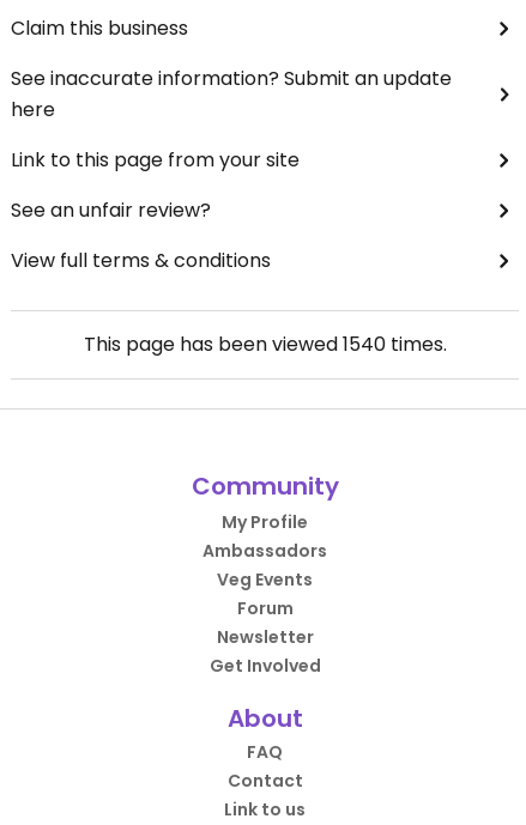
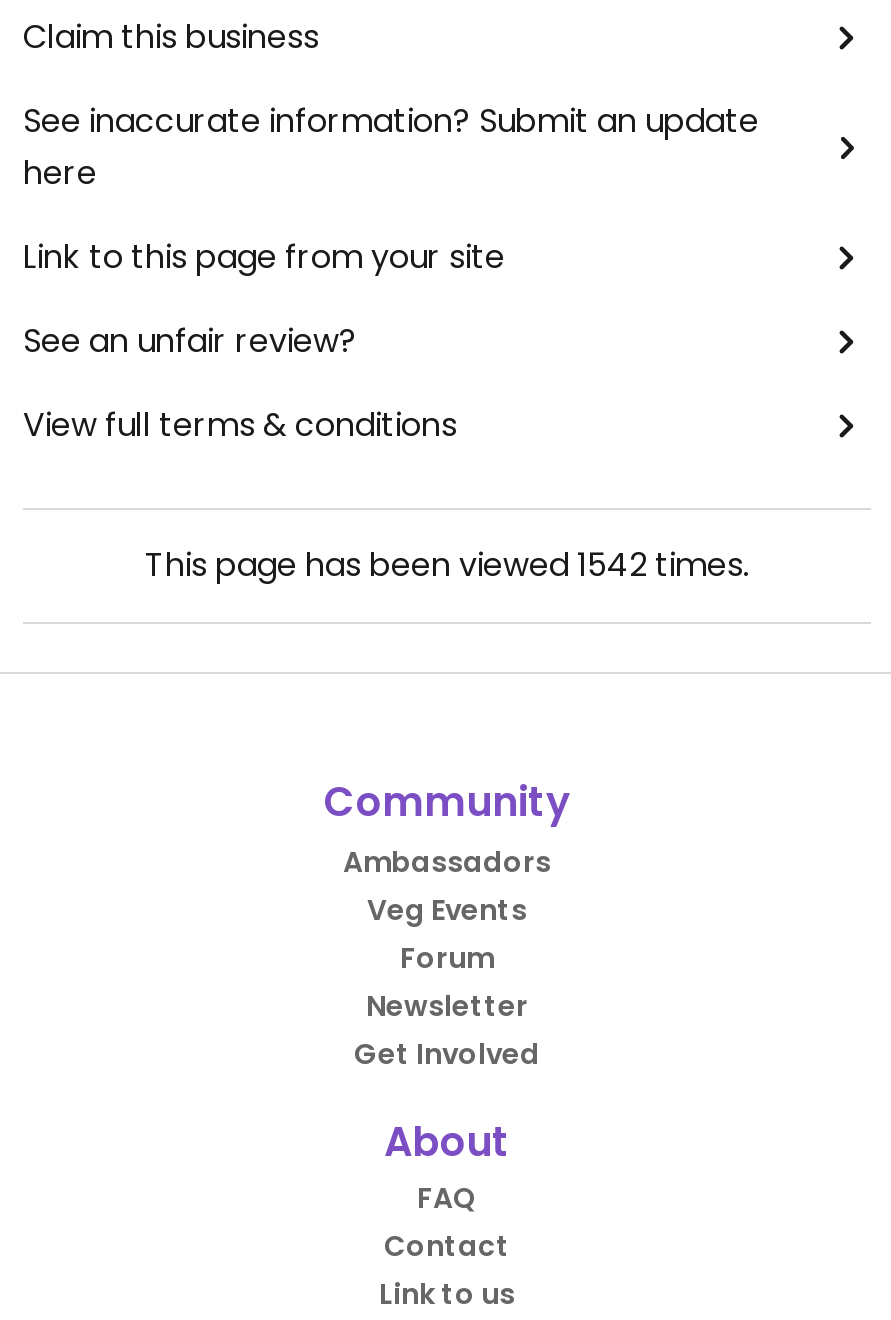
[83,330,446,358] This page has been viewed 1540 times. -> [145,542,749,588] This page has been viewed 1542 times.
[222,510,308,534] My Profile -> none

